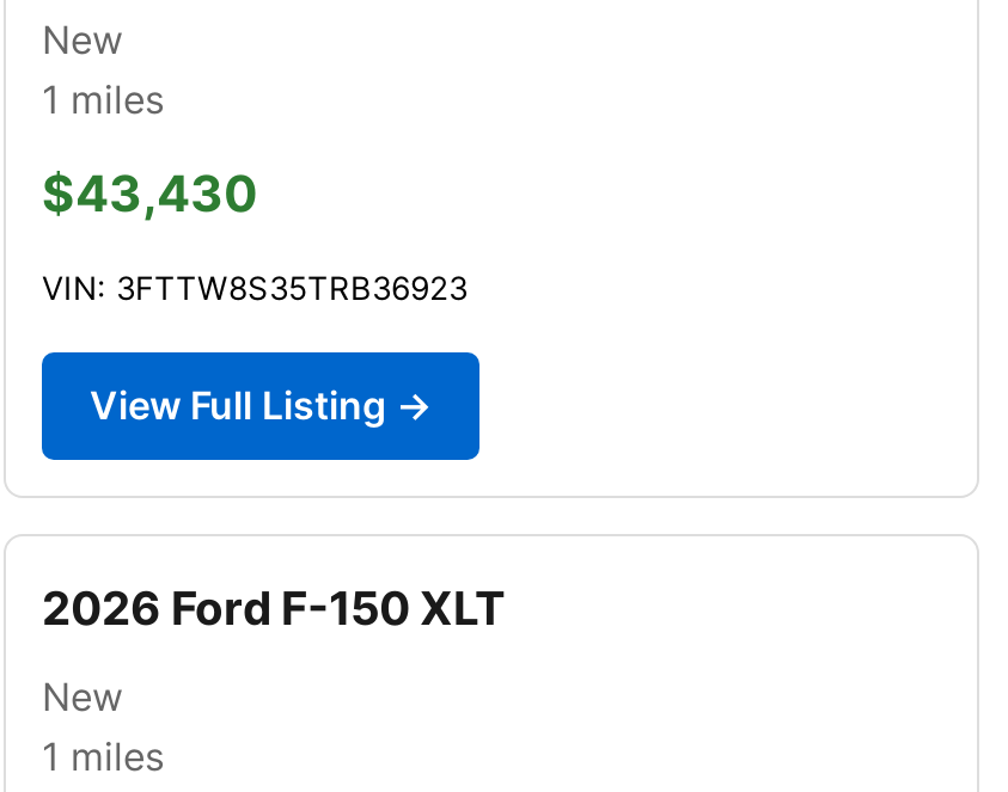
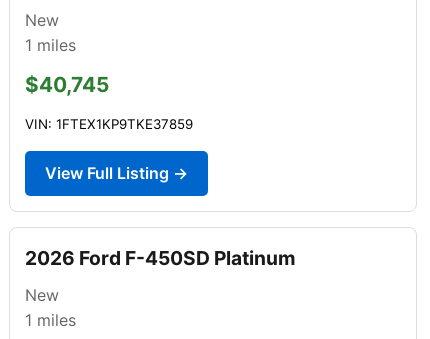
[42,163,257,223] $43,430 -> [25,72,109,97] $40,745
[42,269,468,307] VIN: 3FTTW8S35TRB36923 -> [25,116,193,132] VIN: 1FTEX1KP9TKE37859
[42,579,506,636] 2026 Ford F-150 XLT -> [25,246,296,270] 2026 Ford F-450SD Platinum

